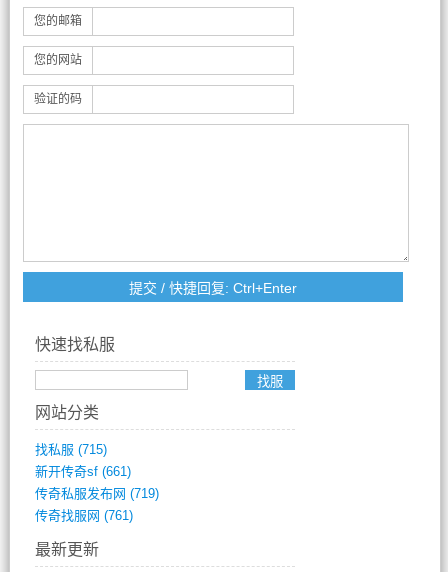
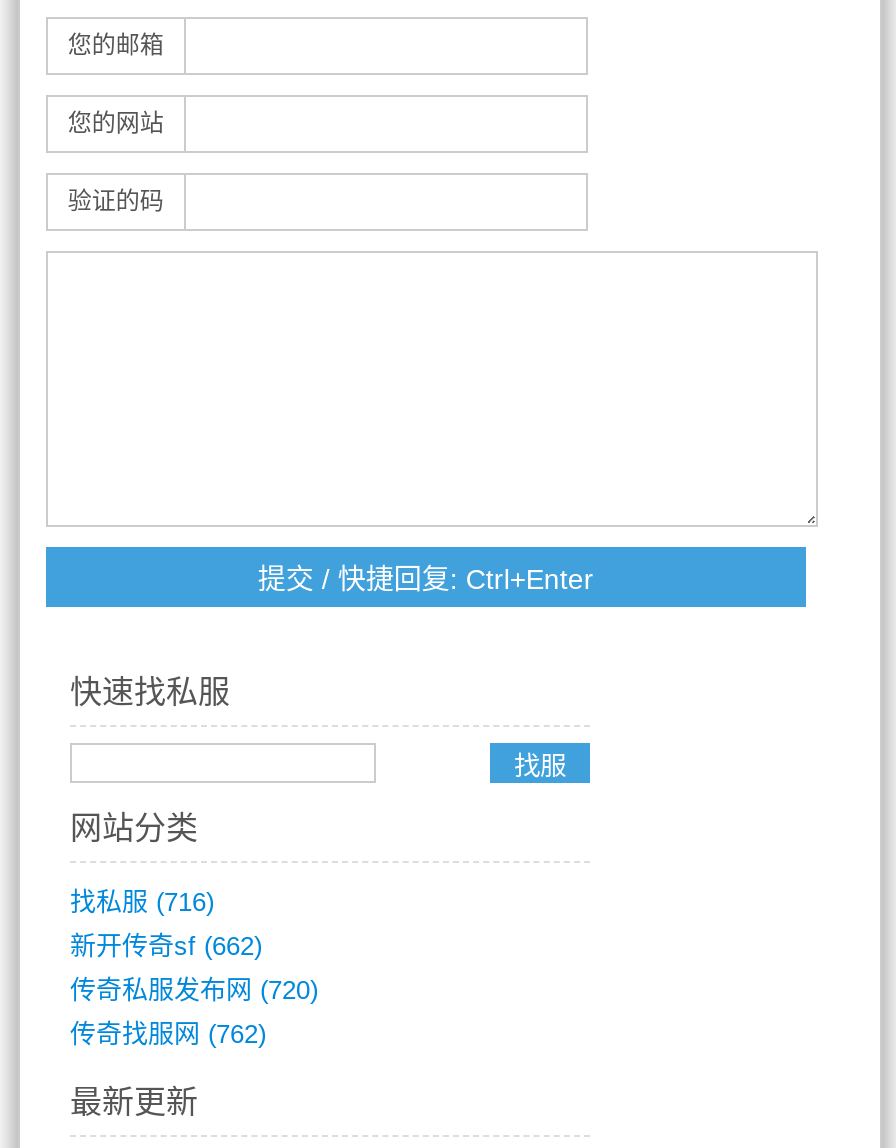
[35,442,107,457] 找私服(715) -> [70,887,214,917] 找私服(716)
[35,464,131,479] 新开传奇sf (661) -> [70,931,262,961] 新开传奇sf (662)
[35,486,159,501] 传奇私服发布网(719) -> [70,975,318,1005] 传奇私服发布网(720)
[35,508,133,523] 传奇找服网(761) -> [70,1019,266,1049] 传奇找服网(762)

